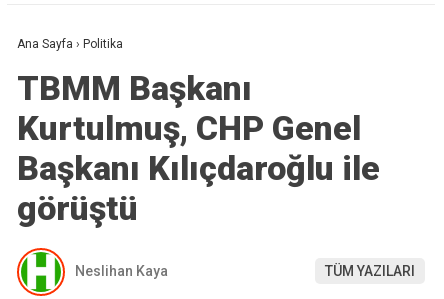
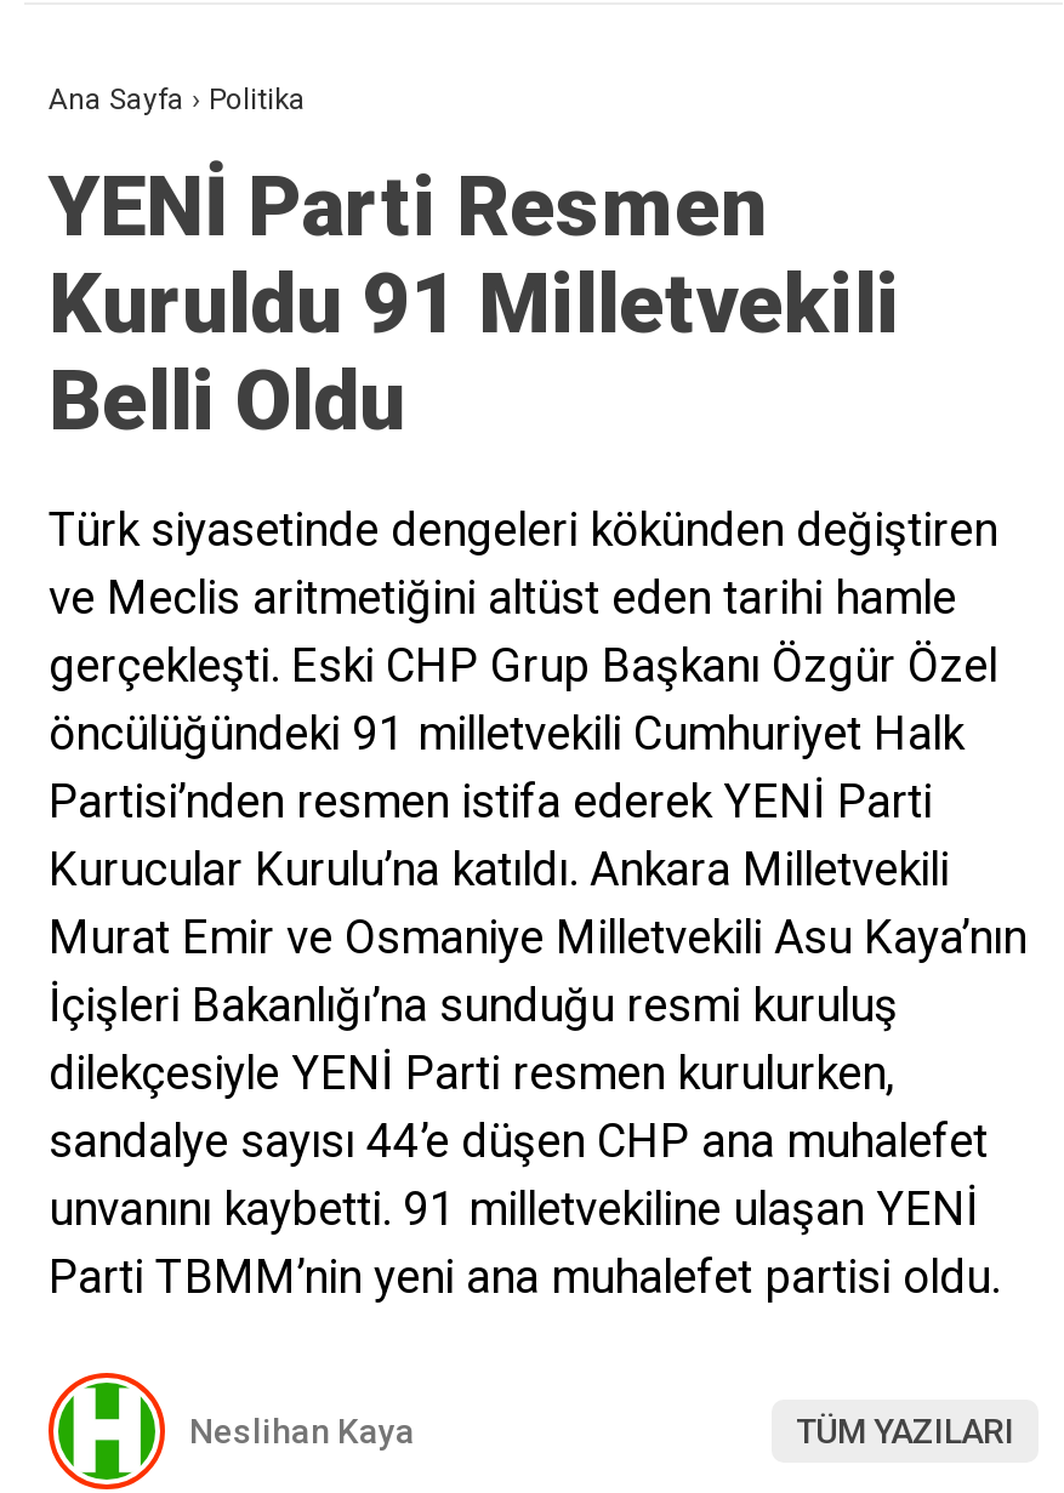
[17,68,380,228] TBMM Başkanı | Kurtulmuş, CHP Genel | Başkanı Kılıçdaroğlu ile | görüştü -> [49,159,1026,1306] YENİ Parti Resmen | Kuruldu 91 Milletvekili | Belli Oldu | Türk siyasetinde dengeleri kökünden değiştiren | ve Meclis aritmetiğini altüst eden tarihi hamle | gerçekleşti. Eski CHP Grup Başkanı Özgür Özel | öncülüğündeki 91 milletvekili Cumhuriyet Halk | Partisi’nden resmen istifa ederek YENİ Parti | Kurucular Kurulu’na katıldı. Ankara Milletvekili | Murat Emir ve Osmaniye Milletvekili Asu Kaya’nın | İçişleri Bakanlığı’na sunduğu resmi kuruluş | dilekçesiyle YENİ Parti resmen kurulurken, | sandalye sayısı 44’e düşen CHP ana muhalefet | unvanını kaybetti. 91 milletvekiline ulaşan YENİ | Parti TBMM’nin yeni ana muhalefet partisi oldu.

